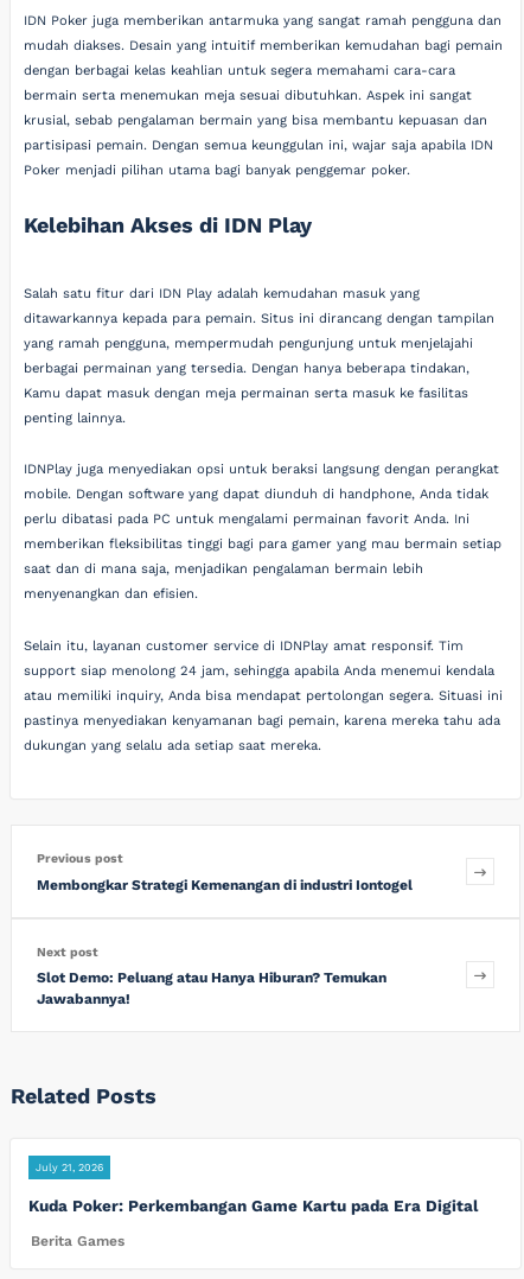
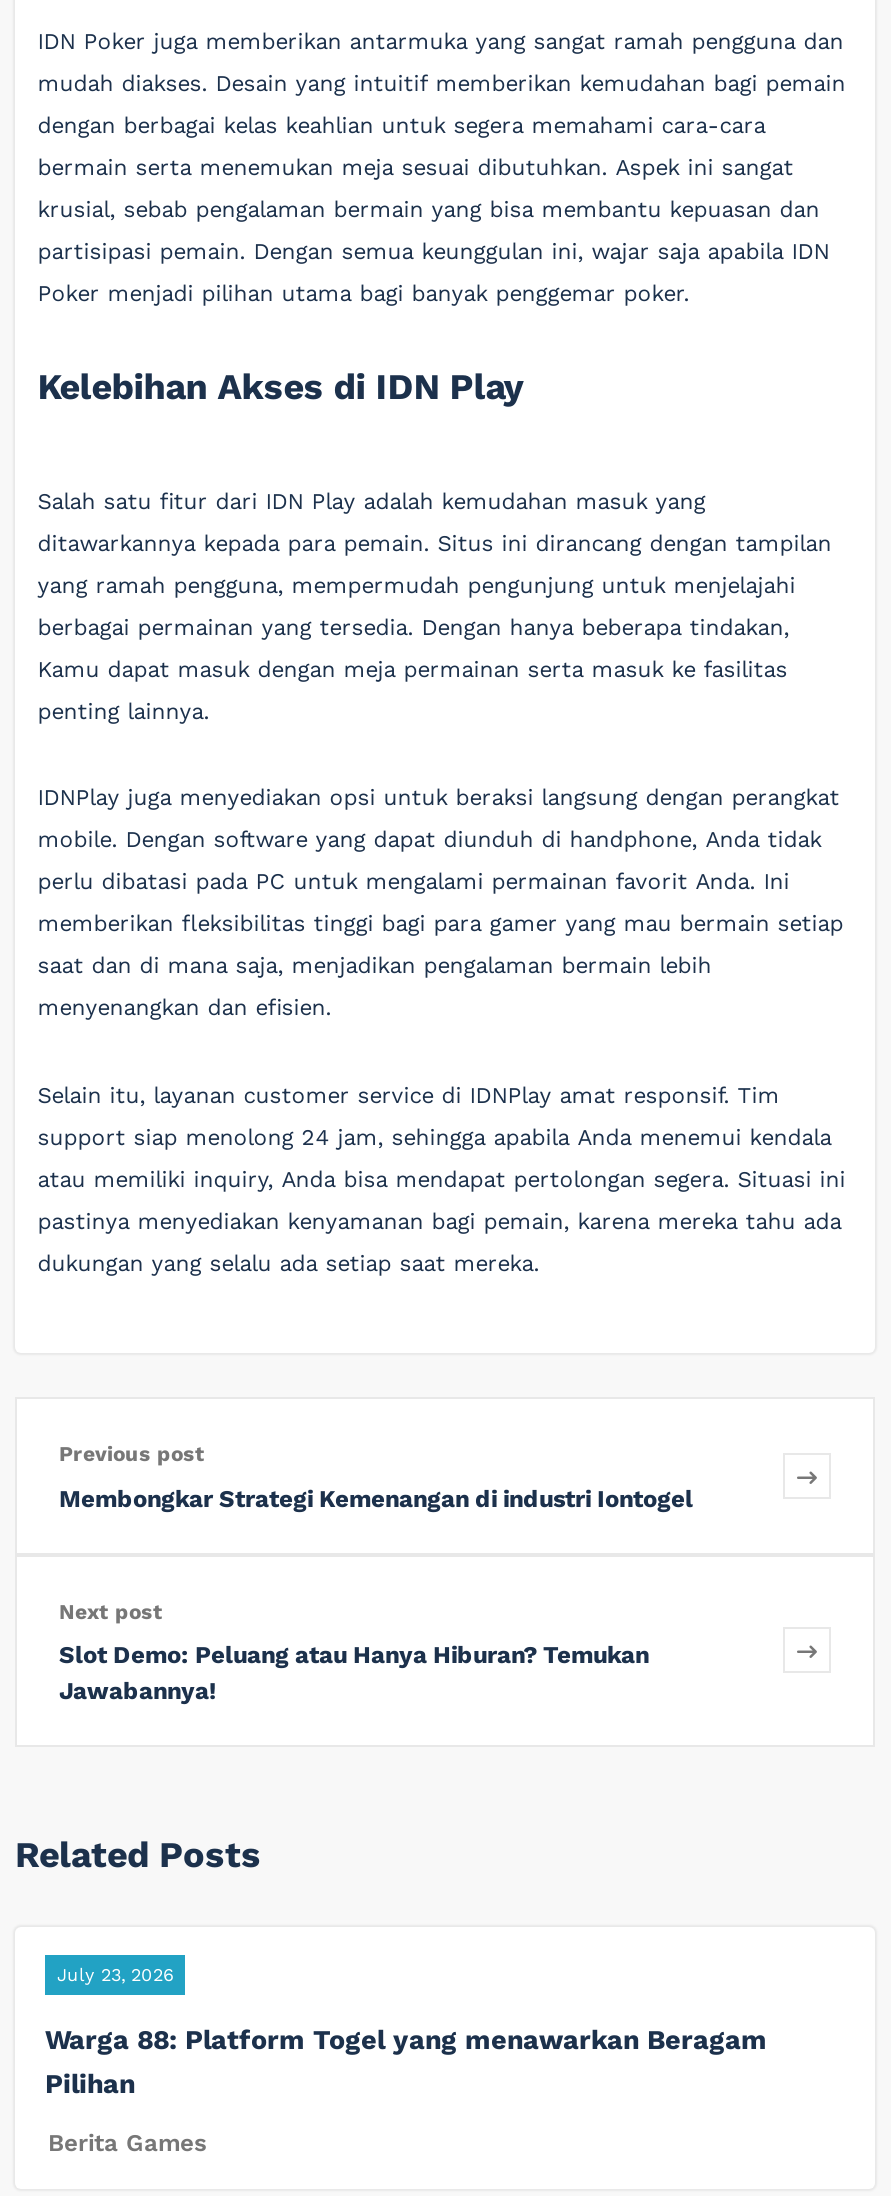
[36,1161,103,1173] July 21, 2026 -> [57,1964,173,1984] July 23, 2026
[28,1196,478,1215] Kuda Poker: Perkembangan Game Kartu pada Era Digital -> [45,2022,767,2098] Warga 88: Platform Togel yang menawarkan Beragam | Pilihan

